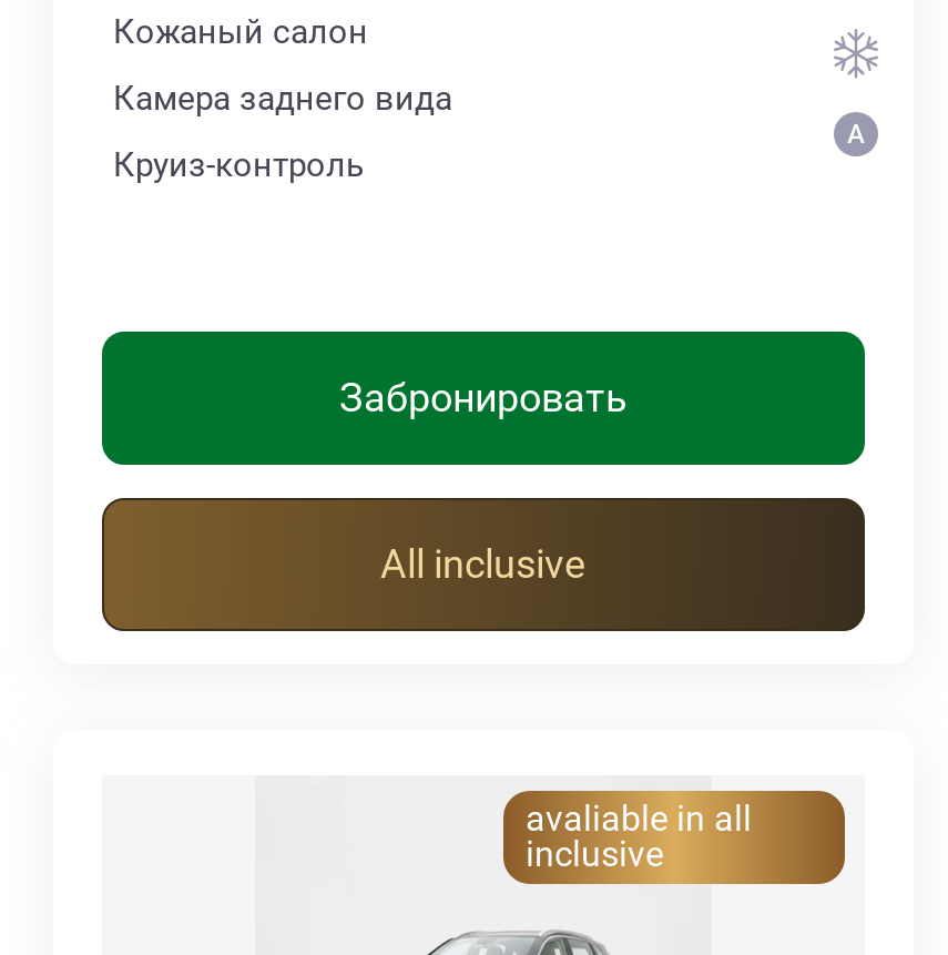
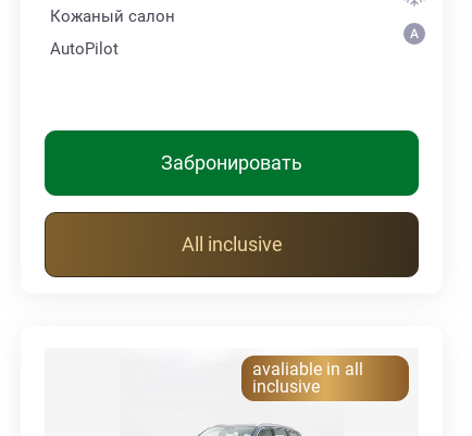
[113,79,452,185] Камера заднего вида | Круиз-контроль -> [50,39,119,59] AutoPilot

